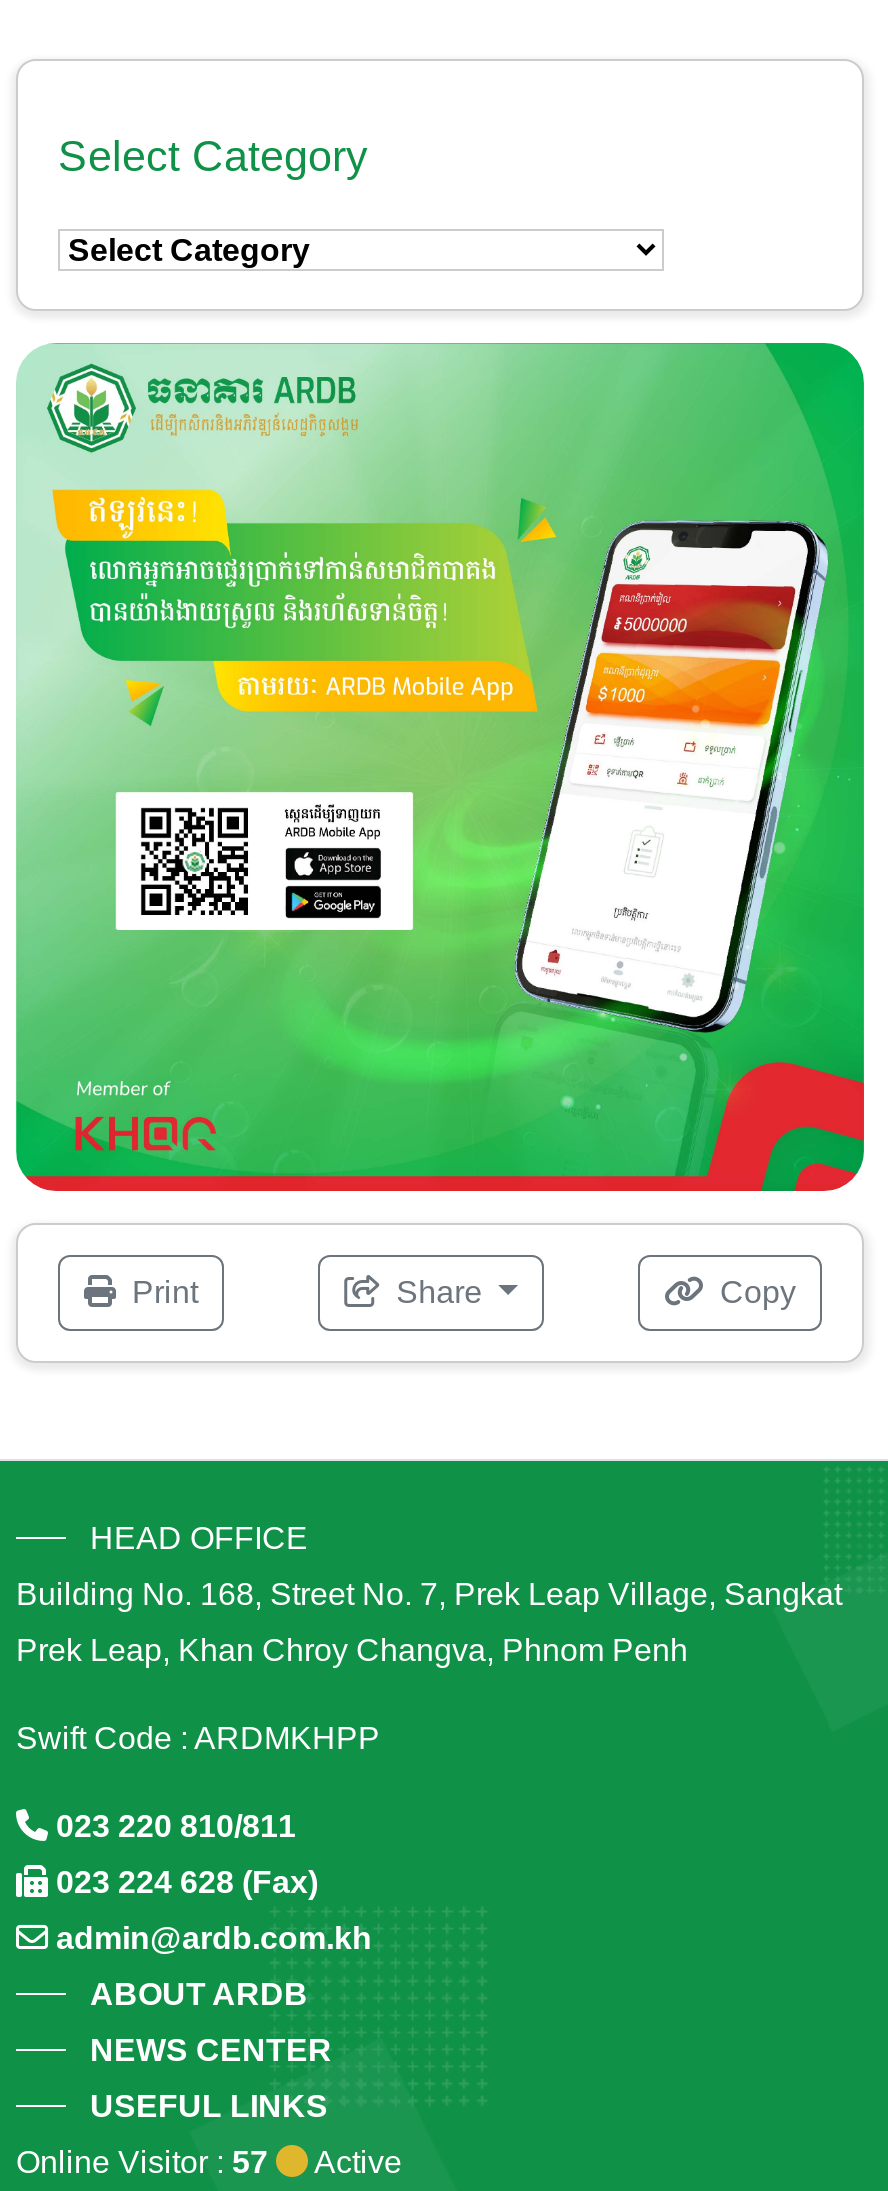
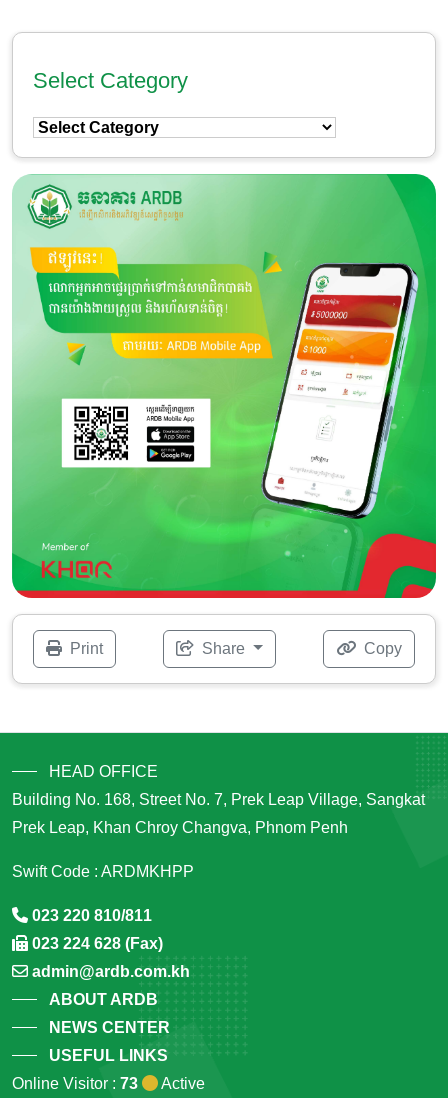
[16,2145,268,2179] Online Visitor : 57 -> [12,1075,138,1092] Online Visitor : 73

